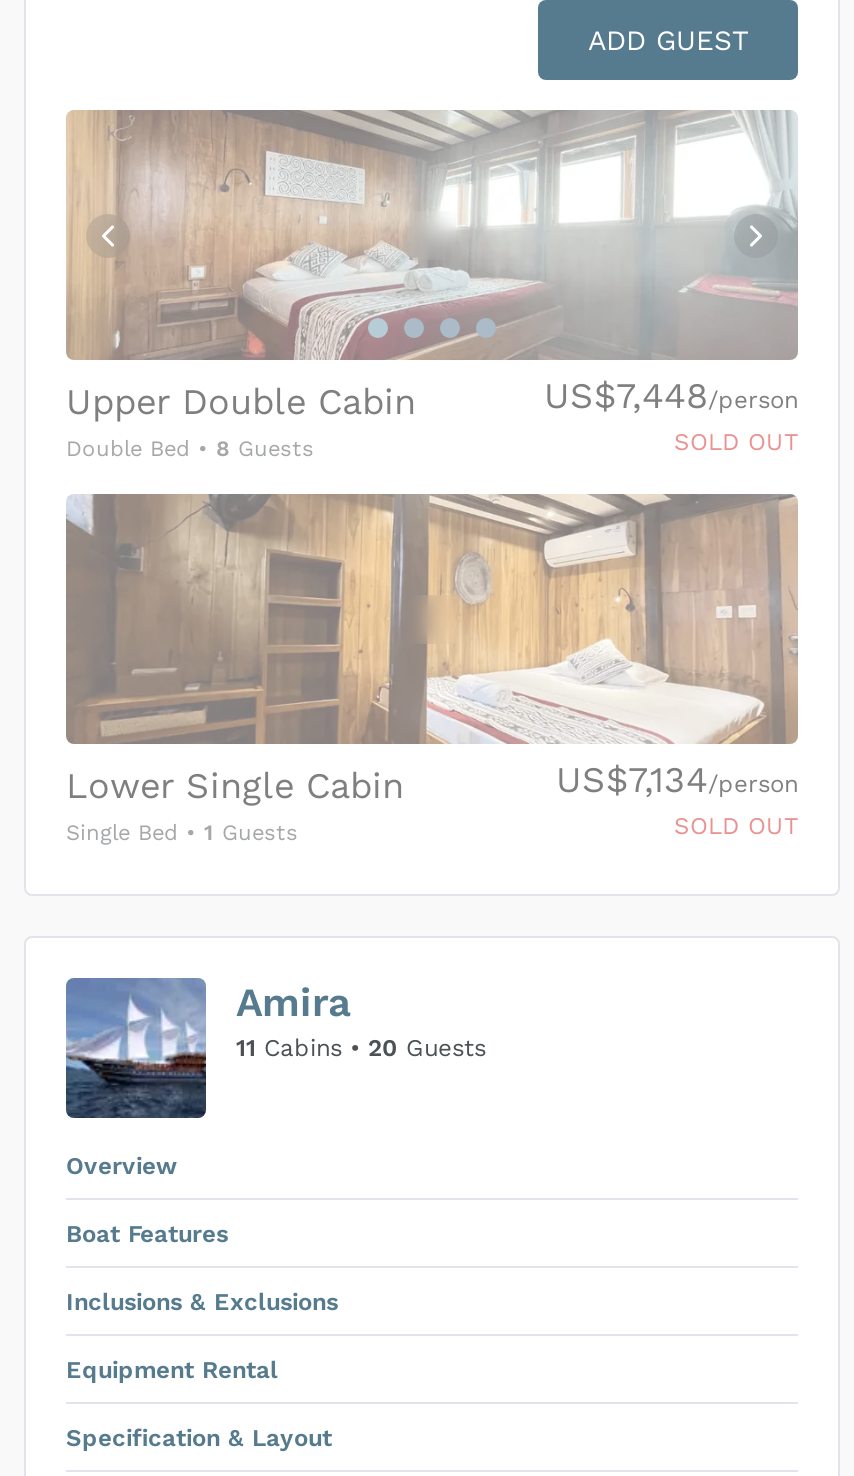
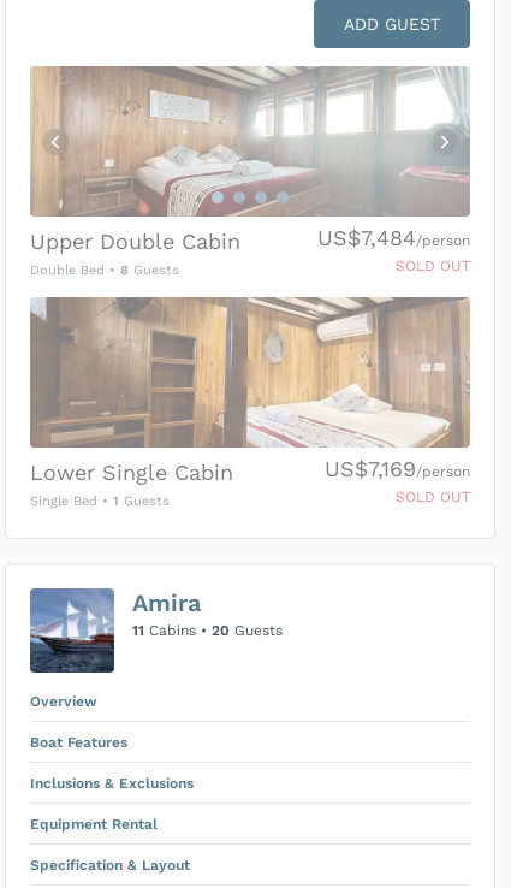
[544,374,798,416] US$7,448/person -> [317,225,470,250] US$7,484/person
[556,758,798,800] US$7,134/person -> [325,456,470,481] US$7,169/person

